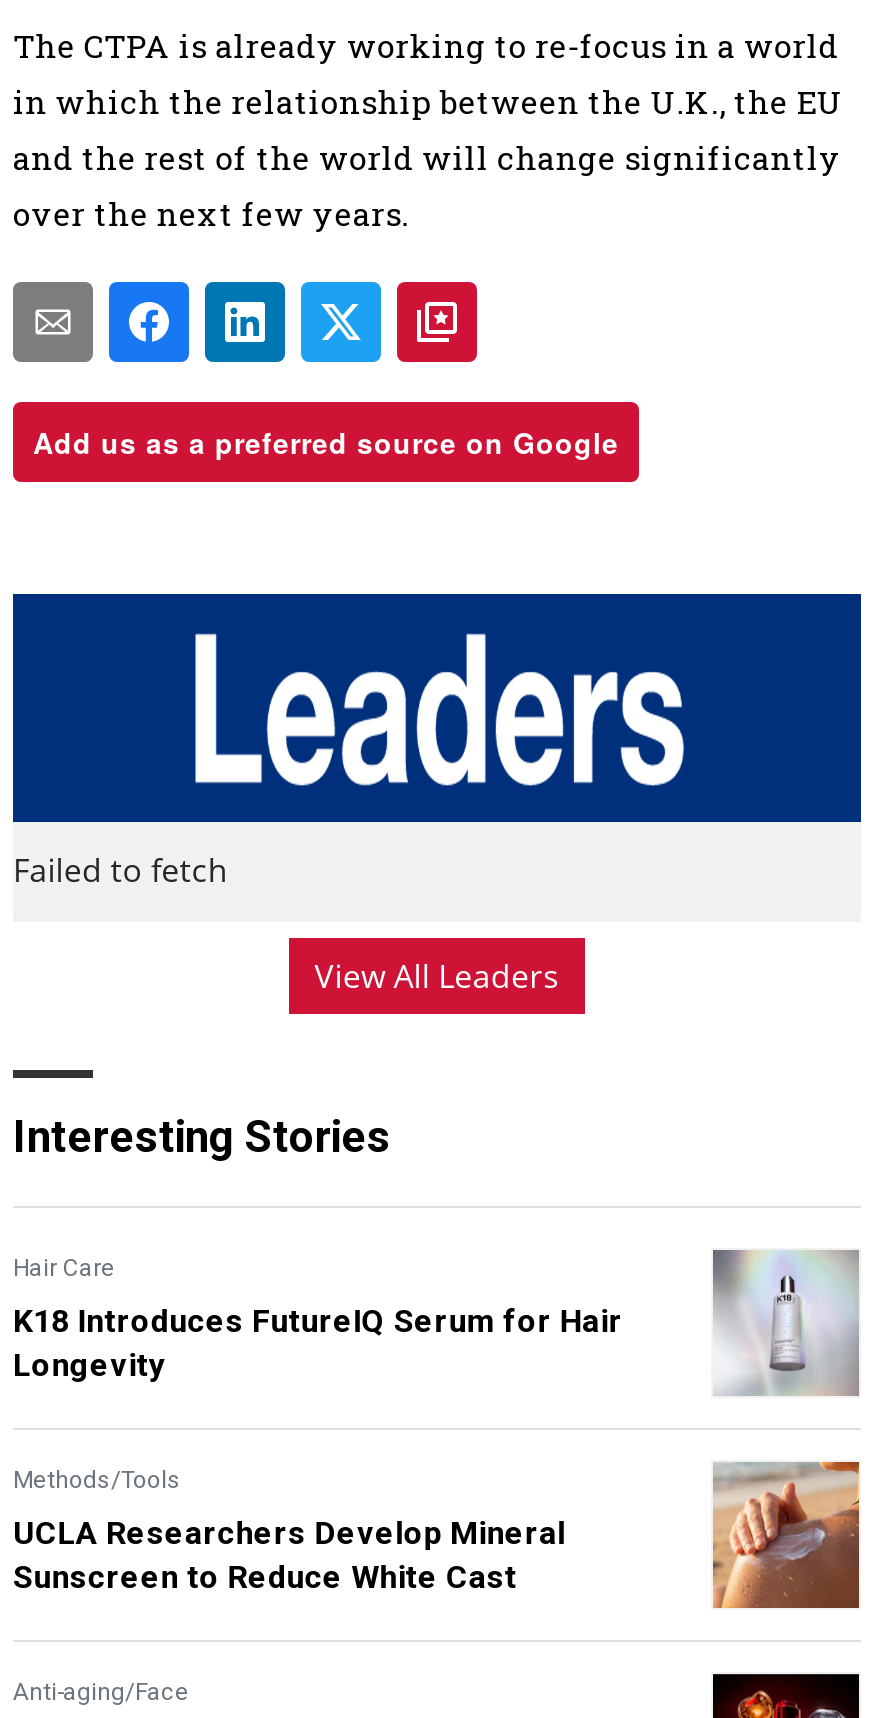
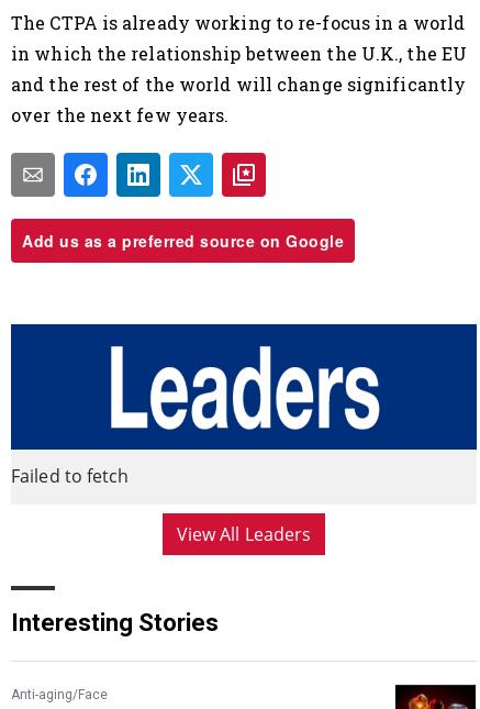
[13,1253,623,1595] Hair Care | K18 Introduces FutureIQ Serum for Hair | Longevity | Methods/Tools | UCLA Researchers Develop Mineral | Sunscreen to Reduce White Cast -> none
[711,1250,859,1398] [image] -> none
[711,1460,861,1610] [image] -> none

